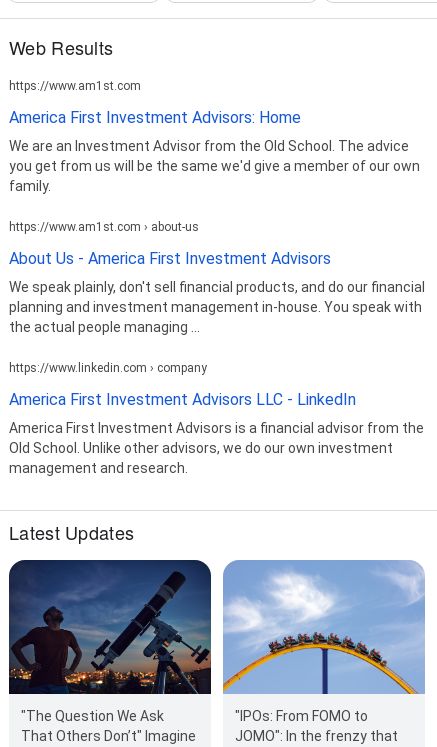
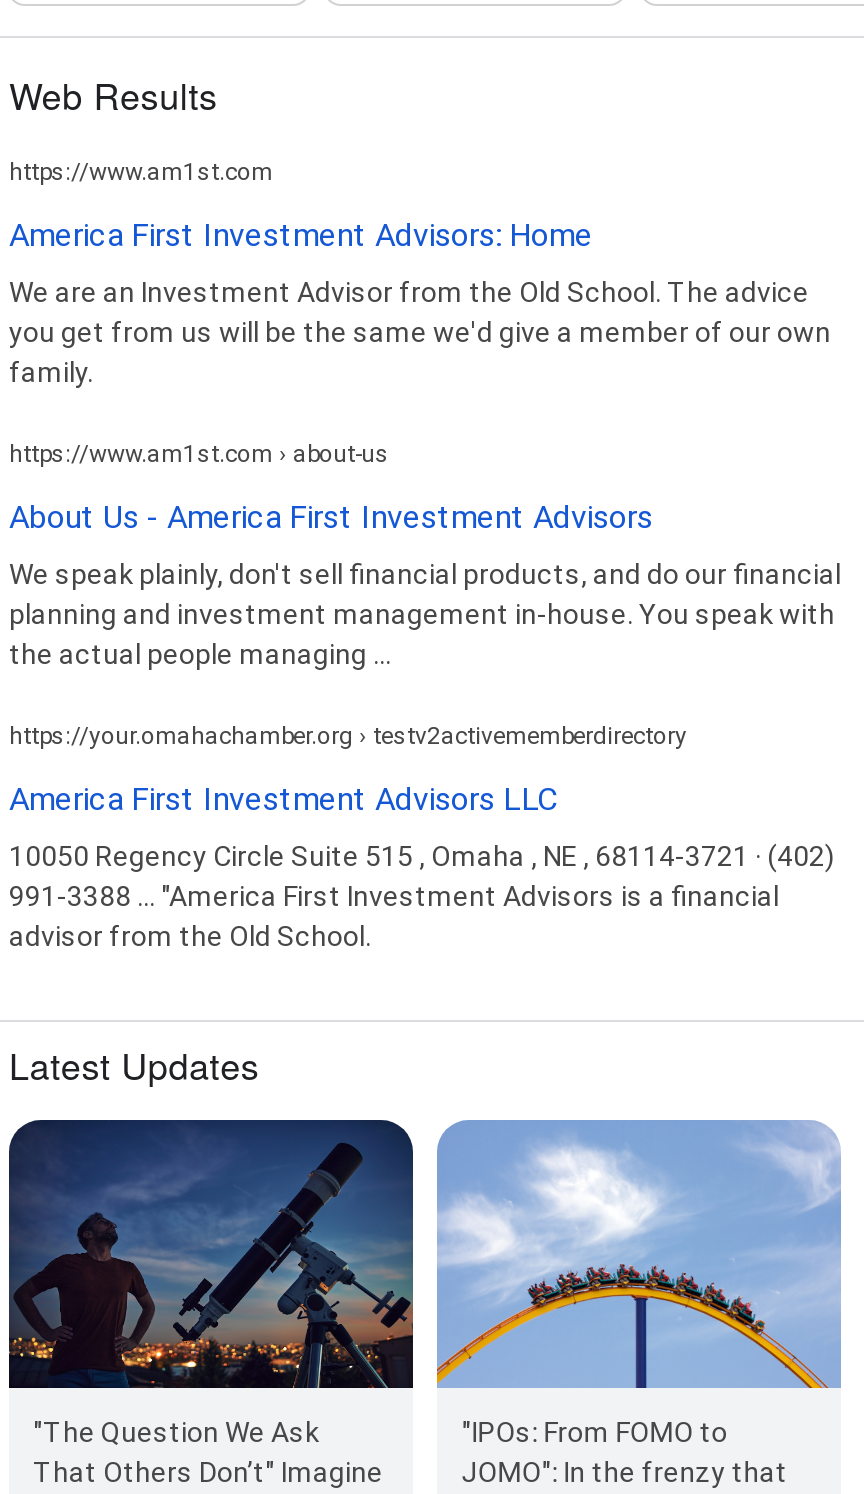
[9,361,207,375] https://www.linkedin.com › company -> [9,721,687,749] https://your.omahachamber.org › testv2activememberdirectory
[9,390,356,409] America First Investment Advisors LLC - LinkedIn -> [9,779,557,817] America First Investment Advisors LLC
[9,420,424,476] America First Investment Advisors is a financial advisor from the | Old School. Unlike other advisors, we do our own investment | management and research. -> [9,839,835,951] 10050 Regency Circle Suite 515 , Omaha , NE , 68114-3721 · (402) | 991-3388 ... "America First Investment Advisors is a financial | advisor from the Old School.

